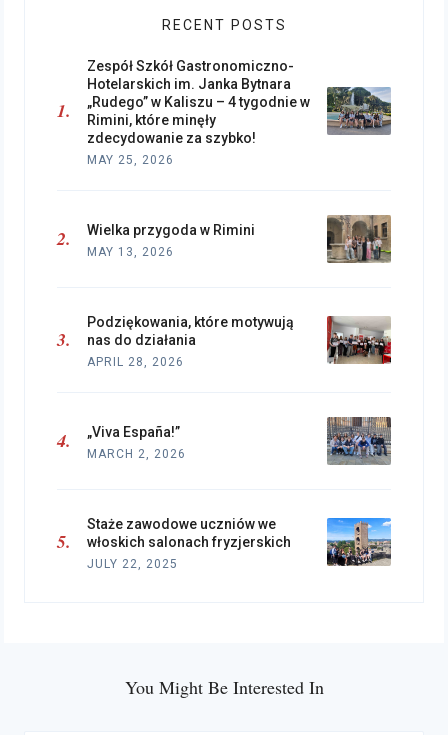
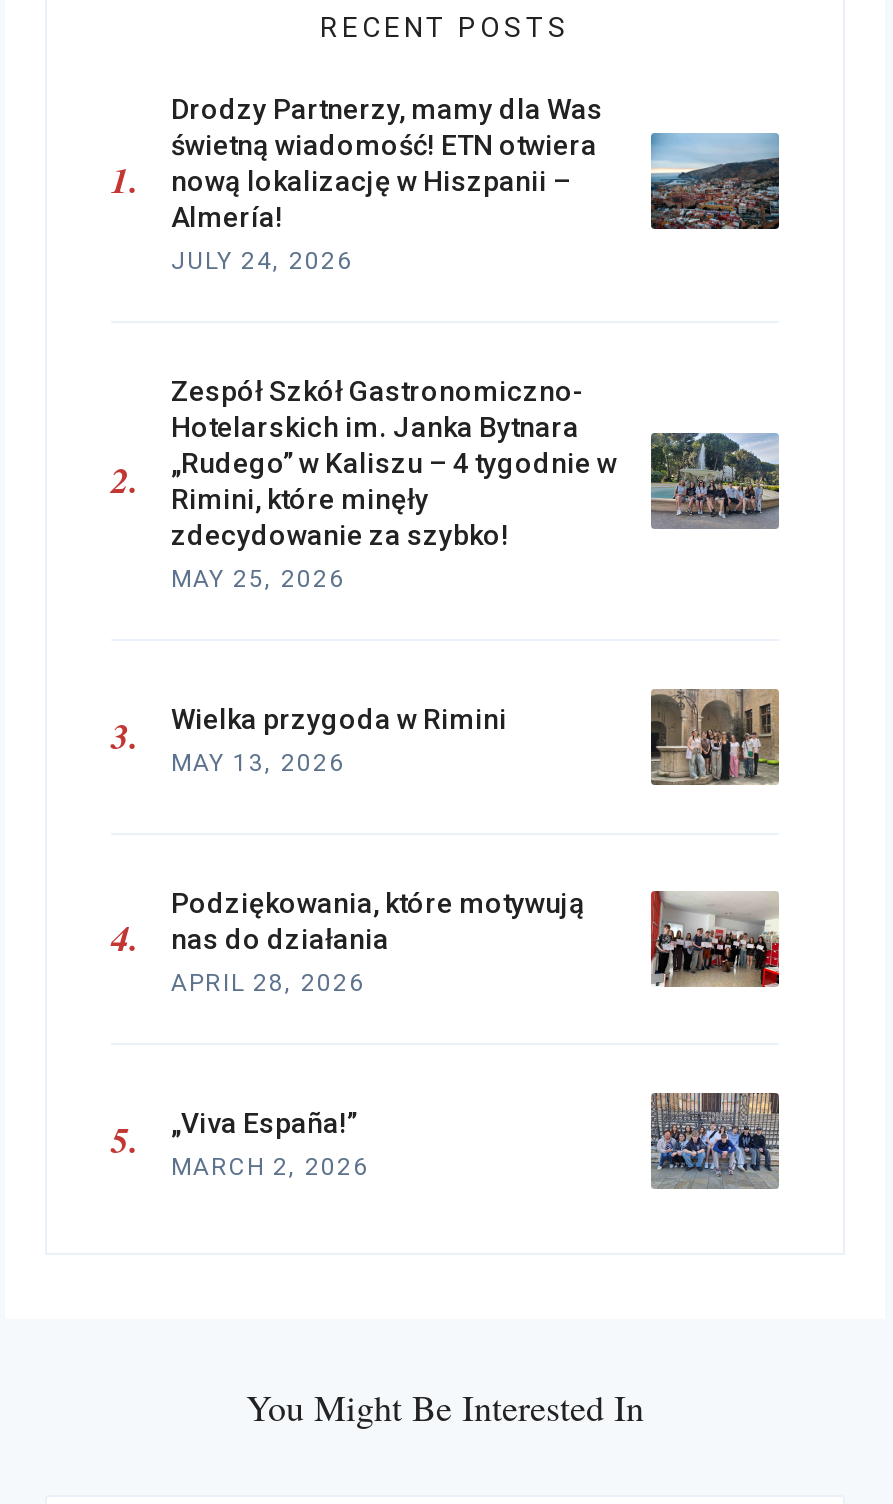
none -> [171,93,781,275] [image] | Drodzy Partnerzy, mamy dla Was | świetną wiadomość! ETN otwiera | nową lokalizację w Hiszpanii – | Almería! | JULY 24, 2026
moved [87,58,393,461] -> [171,375,783,1181]: [image] | Zespół Szkół Gastronomiczno- | Hotelarskich im. Janka Bytnara | ... | „Viva España!” | MARCH 2, 2026
[87,516,392,571] [image] | Staże zawodowe uczniów we | włoskich salonach fryzjerskich | JULY 22, 2025 -> none

